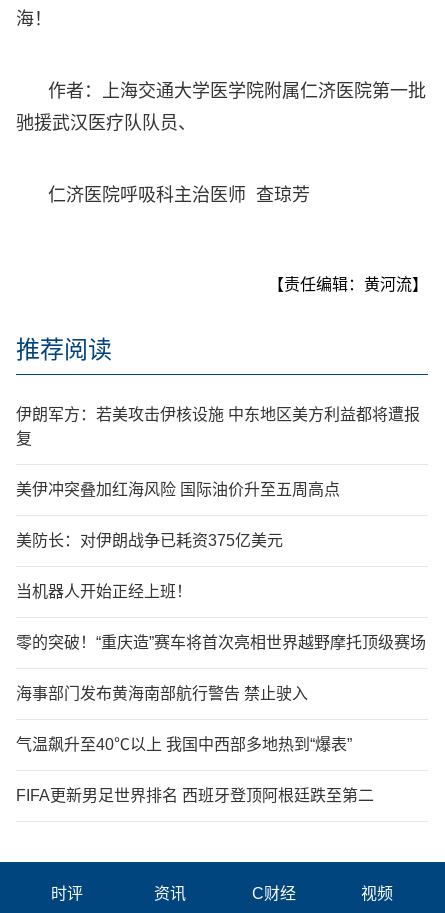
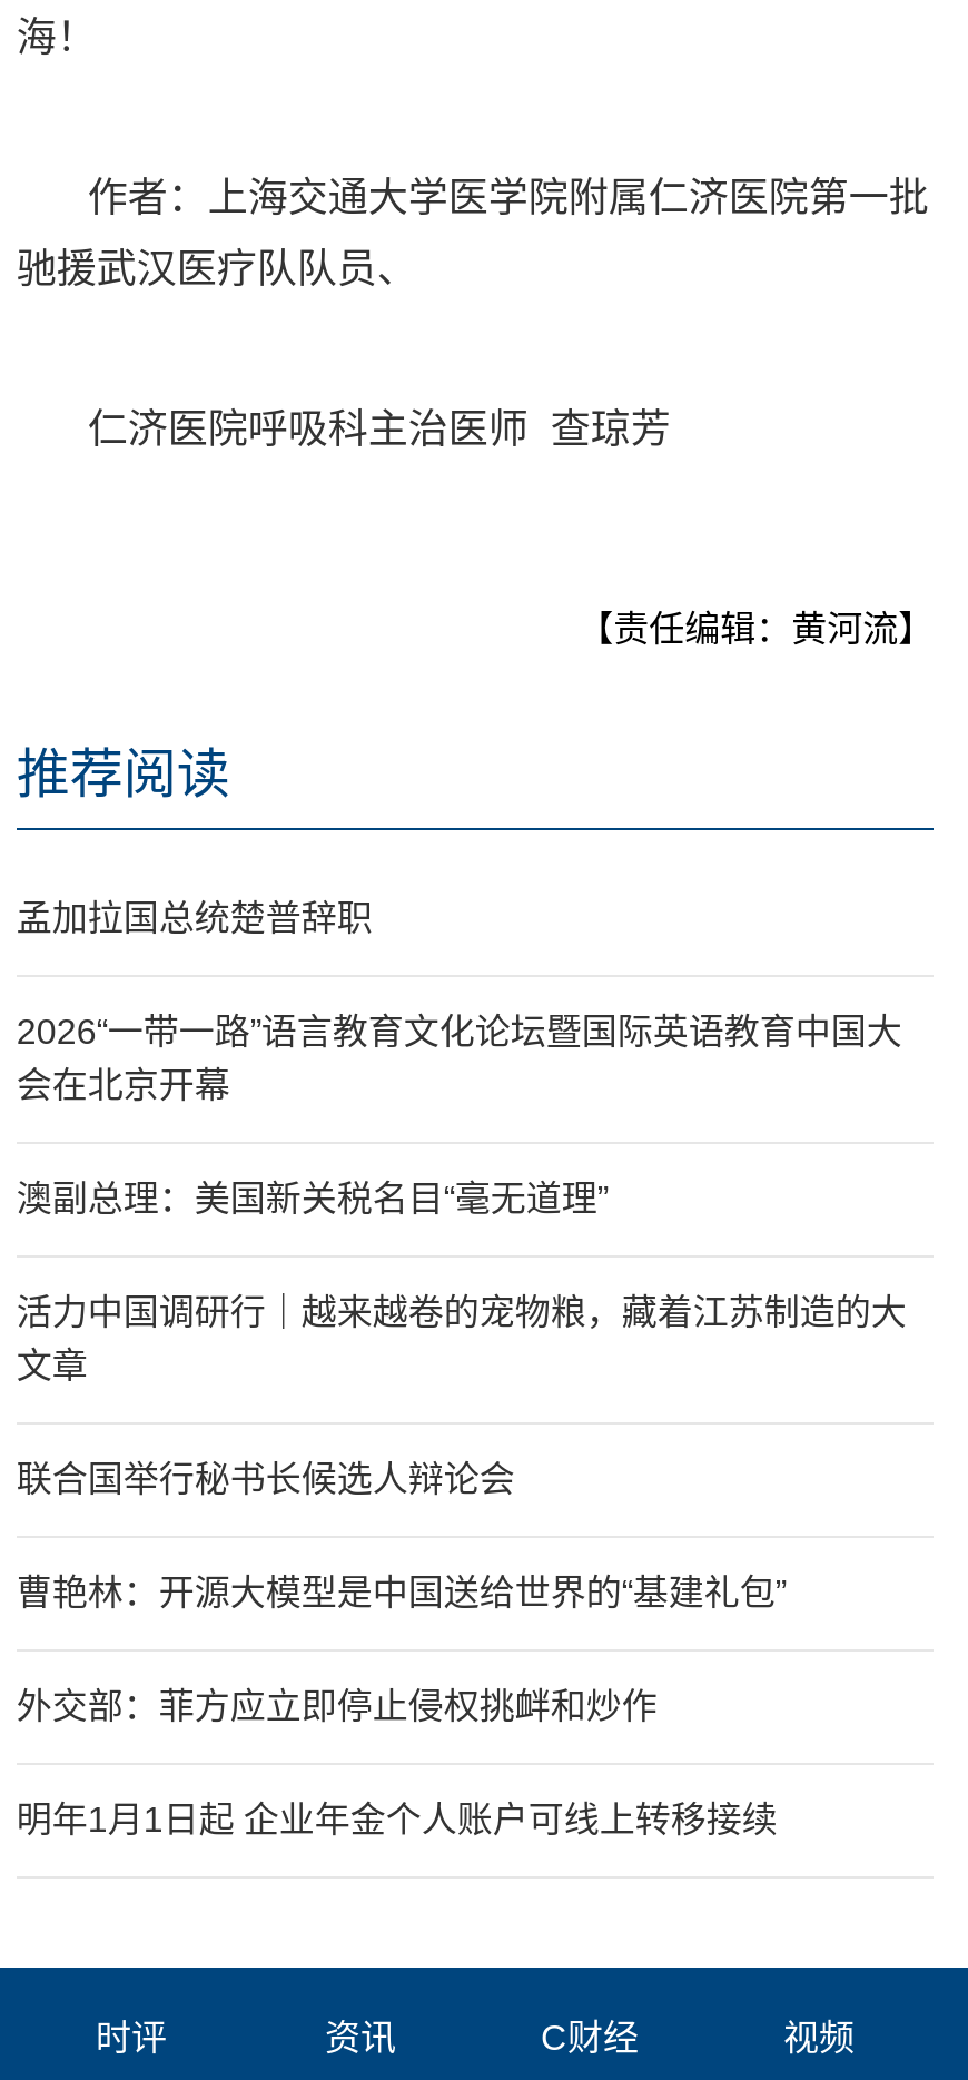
[16,406,420,447] 伊朗军方：若美攻击伊核设施 中东地区美方利益都将遭报 | 复 -> [16,900,373,938] 孟加拉国总统楚普辞职
[16,481,340,498] 美伊冲突叠加红海风险 国际油价升至五周高点 -> [16,1013,902,1105] 2026“一带一路”语言教育文化论坛暨国际英语教育中国大 | 会在北京开幕
[16,532,283,549] 美防长：对伊朗战争已耗资375亿美元 -> [16,1180,608,1218] 澳副总理：美国新关税名目“毫无道理”
[16,583,192,600] 当机器人开始正经上班！ -> [16,1294,907,1385] 活力中国调研行｜越来越卷的宠物粮，藏着江苏制造的大 | 文章
[16,634,426,651] 零的突破！“重庆造”赛车将首次亮相世界越野摩托顶级赛场 -> [16,1461,515,1499] 联合国举行秘书长候选人辩论会
[16,685,308,702] 海事部门发布黄海南部航行警告 禁止驶入 -> [16,1574,786,1612] 曹艳林：开源大模型是中国送给世界的“基建礼包”
[16,736,352,753] 气温飙升至40℃以上 我国中西部多地热到“爆表” -> [16,1688,657,1726] 外交部：菲方应立即停止侵权挑衅和炒作
[16,787,374,804] FIFA更新男足世界排名 西班牙登顶阿根廷跌至第二 -> [16,1801,778,1839] 明年1月1日起 企业年金个人账户可线上转移接续

